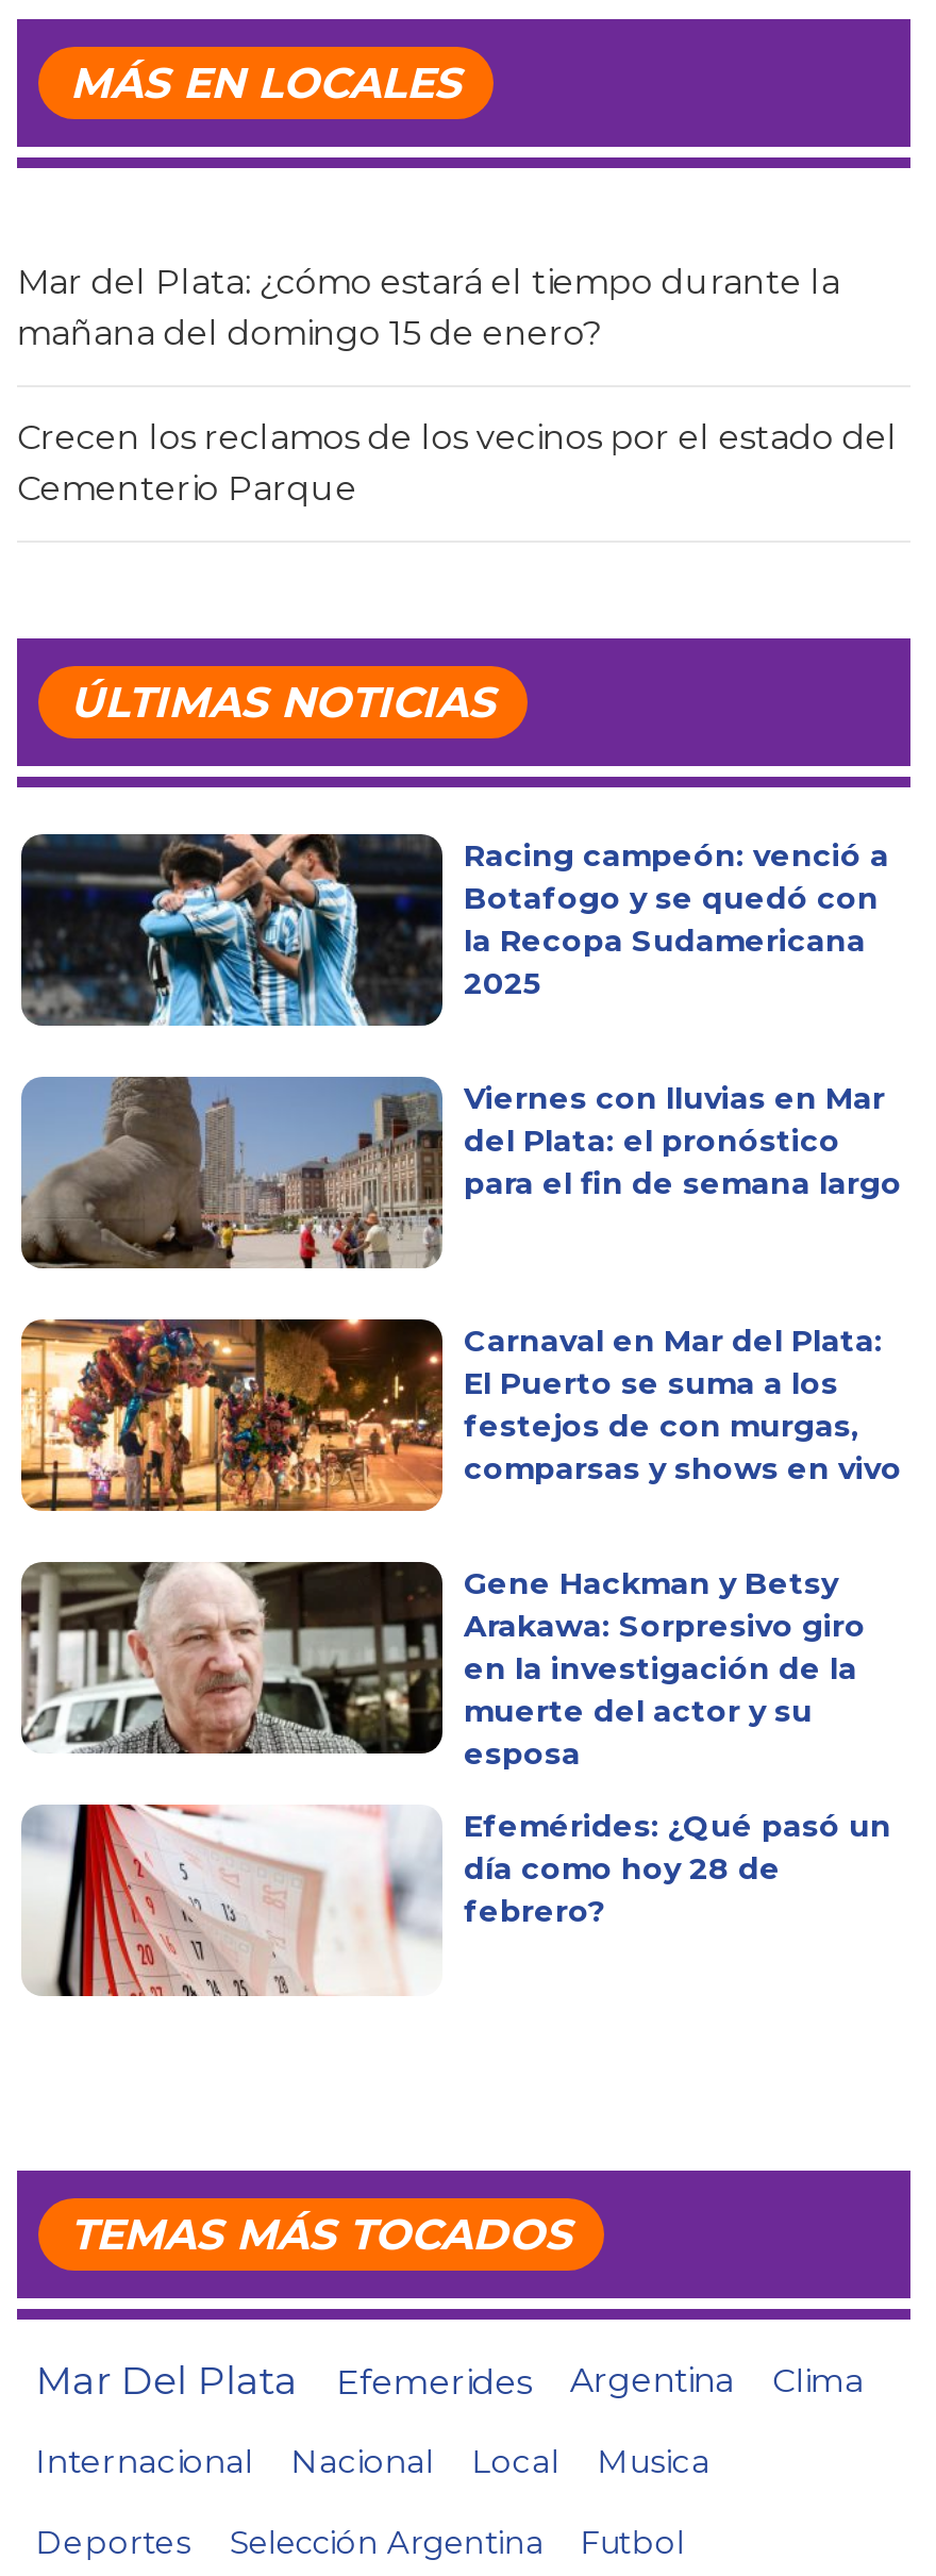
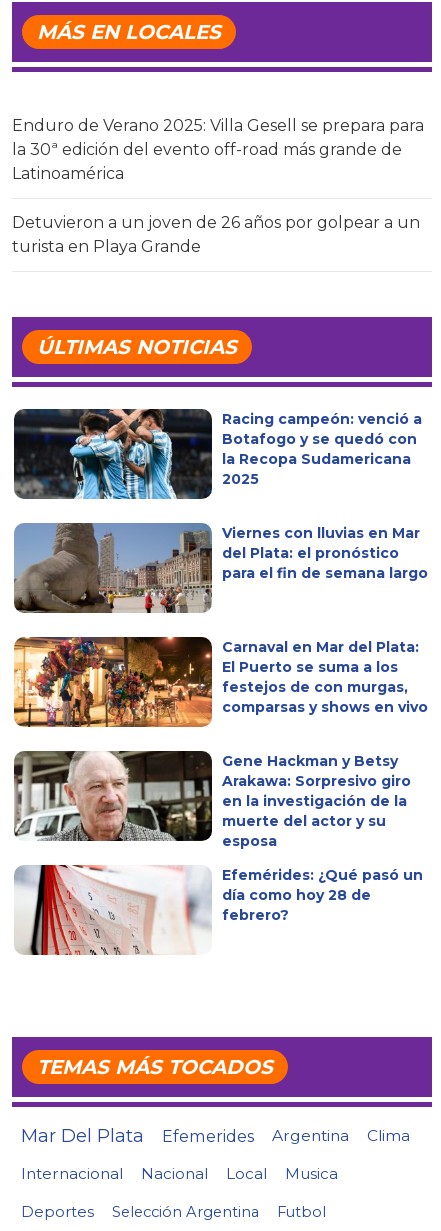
[17,263,840,354] Mar del Plata: ¿cómo estará el tiempo durante la | mañana del domingo 15 de enero? -> [12,116,424,183] Enduro de Verano 2025: Villa Gesell se prepara para | la 30ª edición del evento off-road más grande de | Latinoamérica
[17,418,897,510] Crecen los reclamos de los vecinos por el estado del | Cementerio Parque -> [12,213,420,256] Detuvieron a un joven de 26 años por golpear a un | turista en Playa Grande

